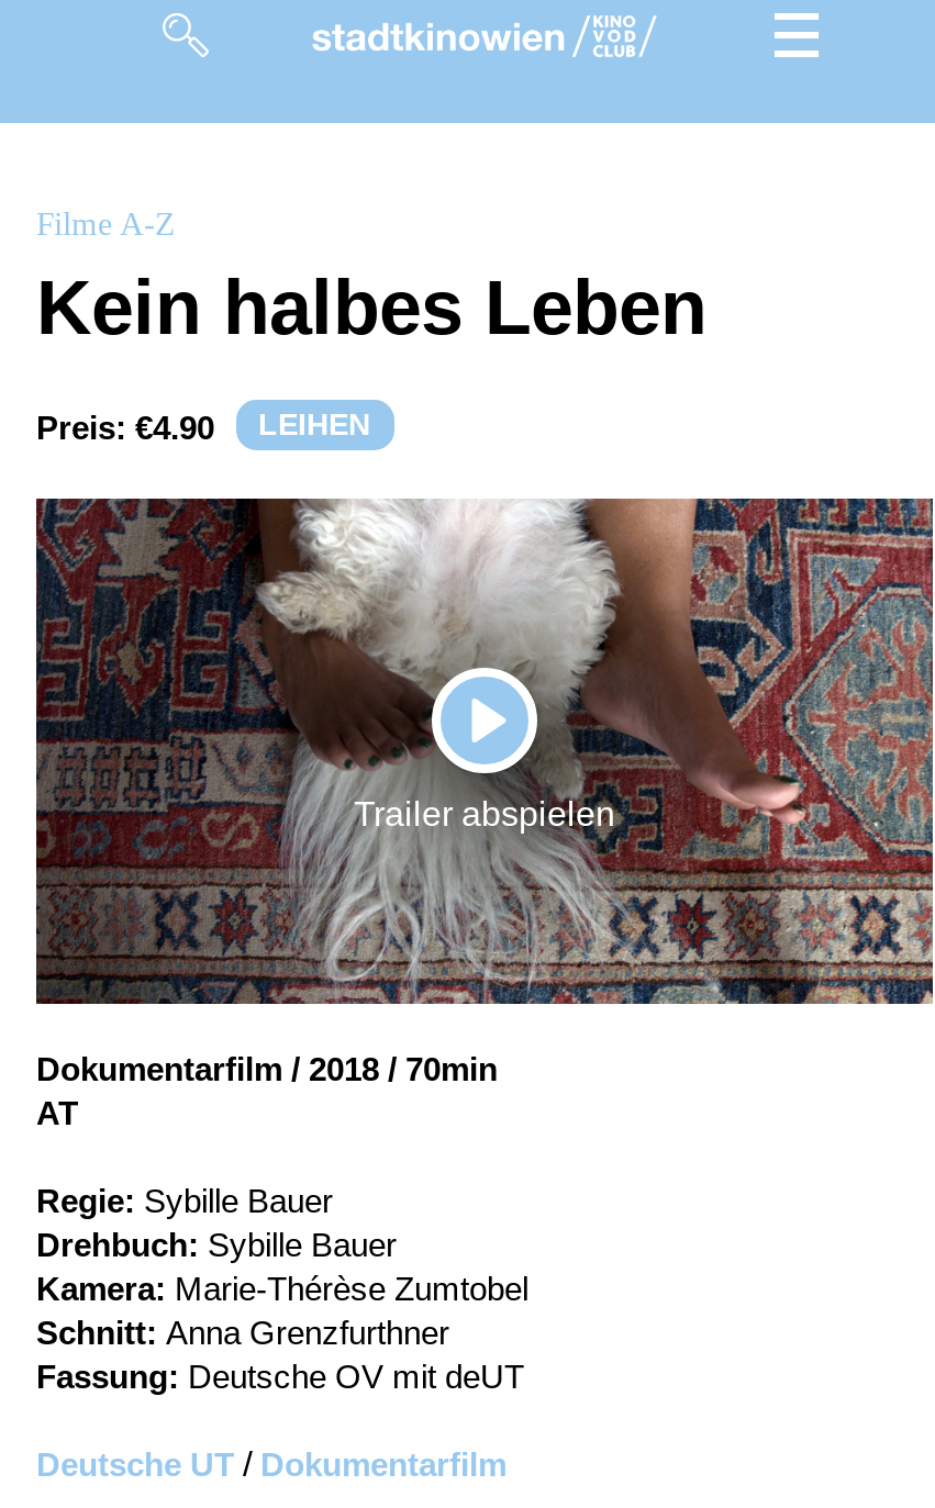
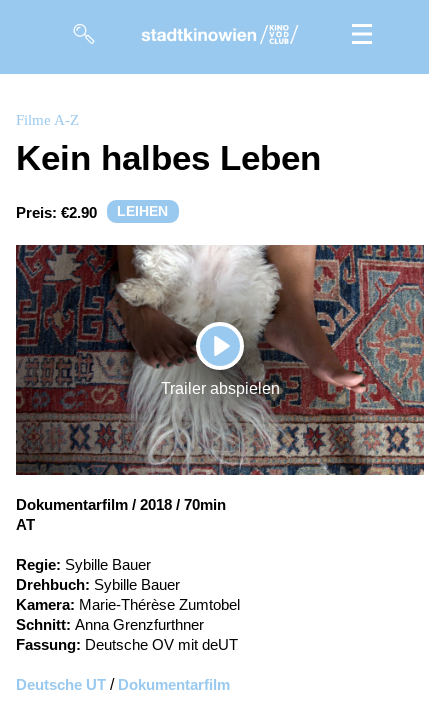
[36,407,370,445] Preis: €4.90 LEIHEN -> [16,203,168,221] Preis: €2.90 LEIHEN

